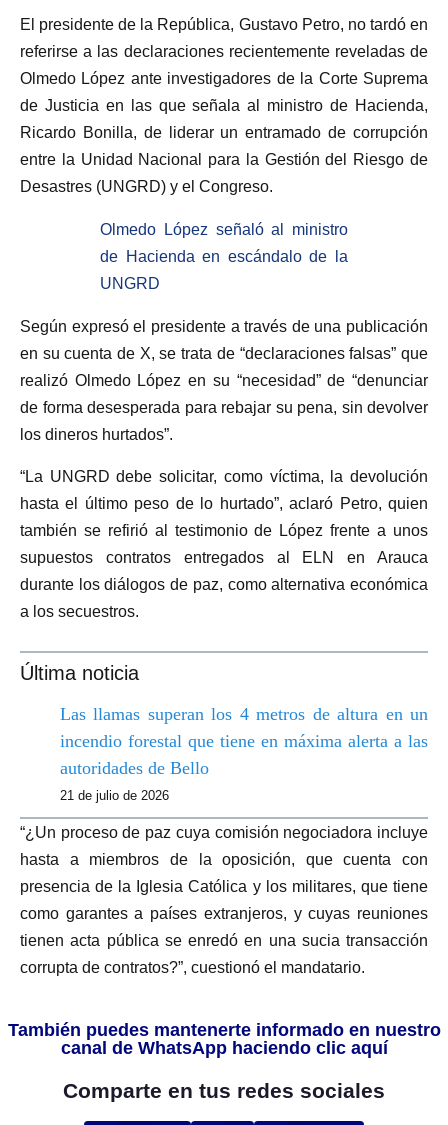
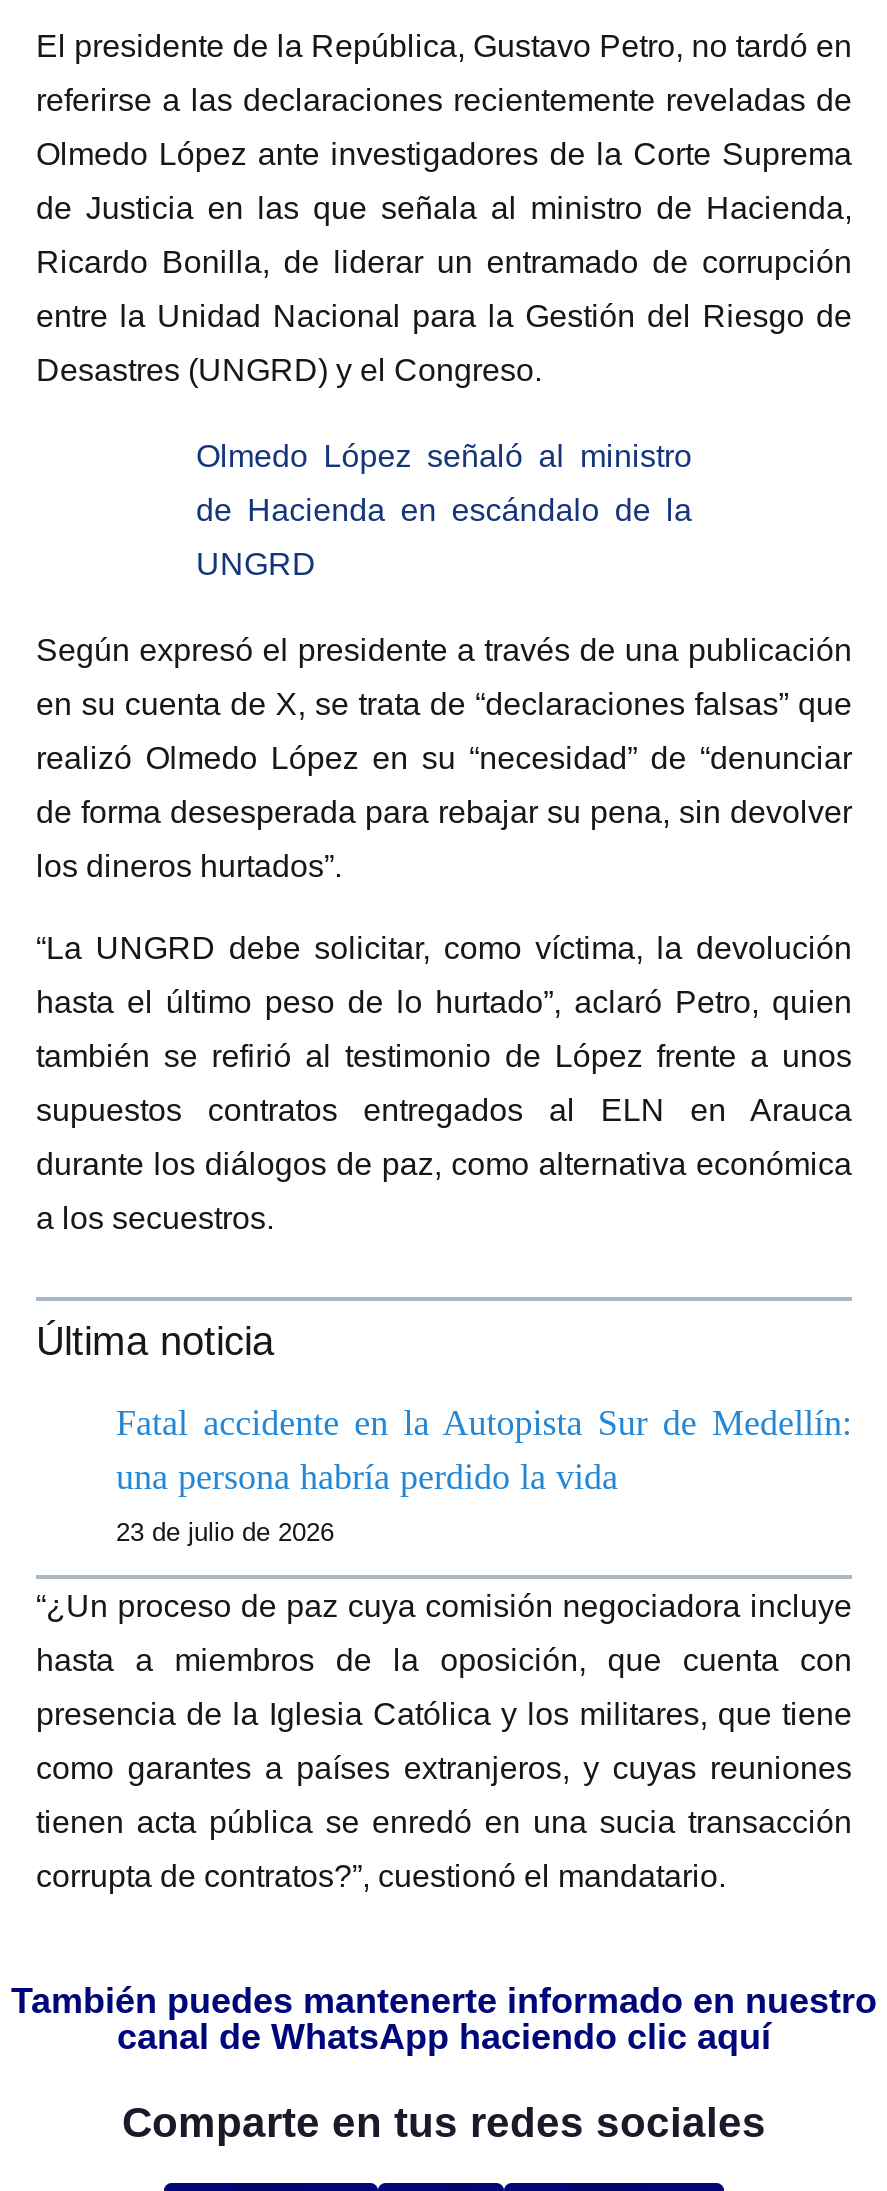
[60,704,428,778] Las llamas superan los 4 metros de altura en un | incendio forestal que tiene en máxima alerta a las | autoridades de Bello -> [116,1403,852,1497] Fatal accidente en la Autopista Sur de Medellín: | una persona habría perdido la vida
[60,788,169,803] 21 de julio de 2026 -> [116,1517,334,1547] 23 de julio de 2026

